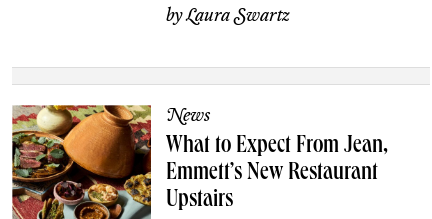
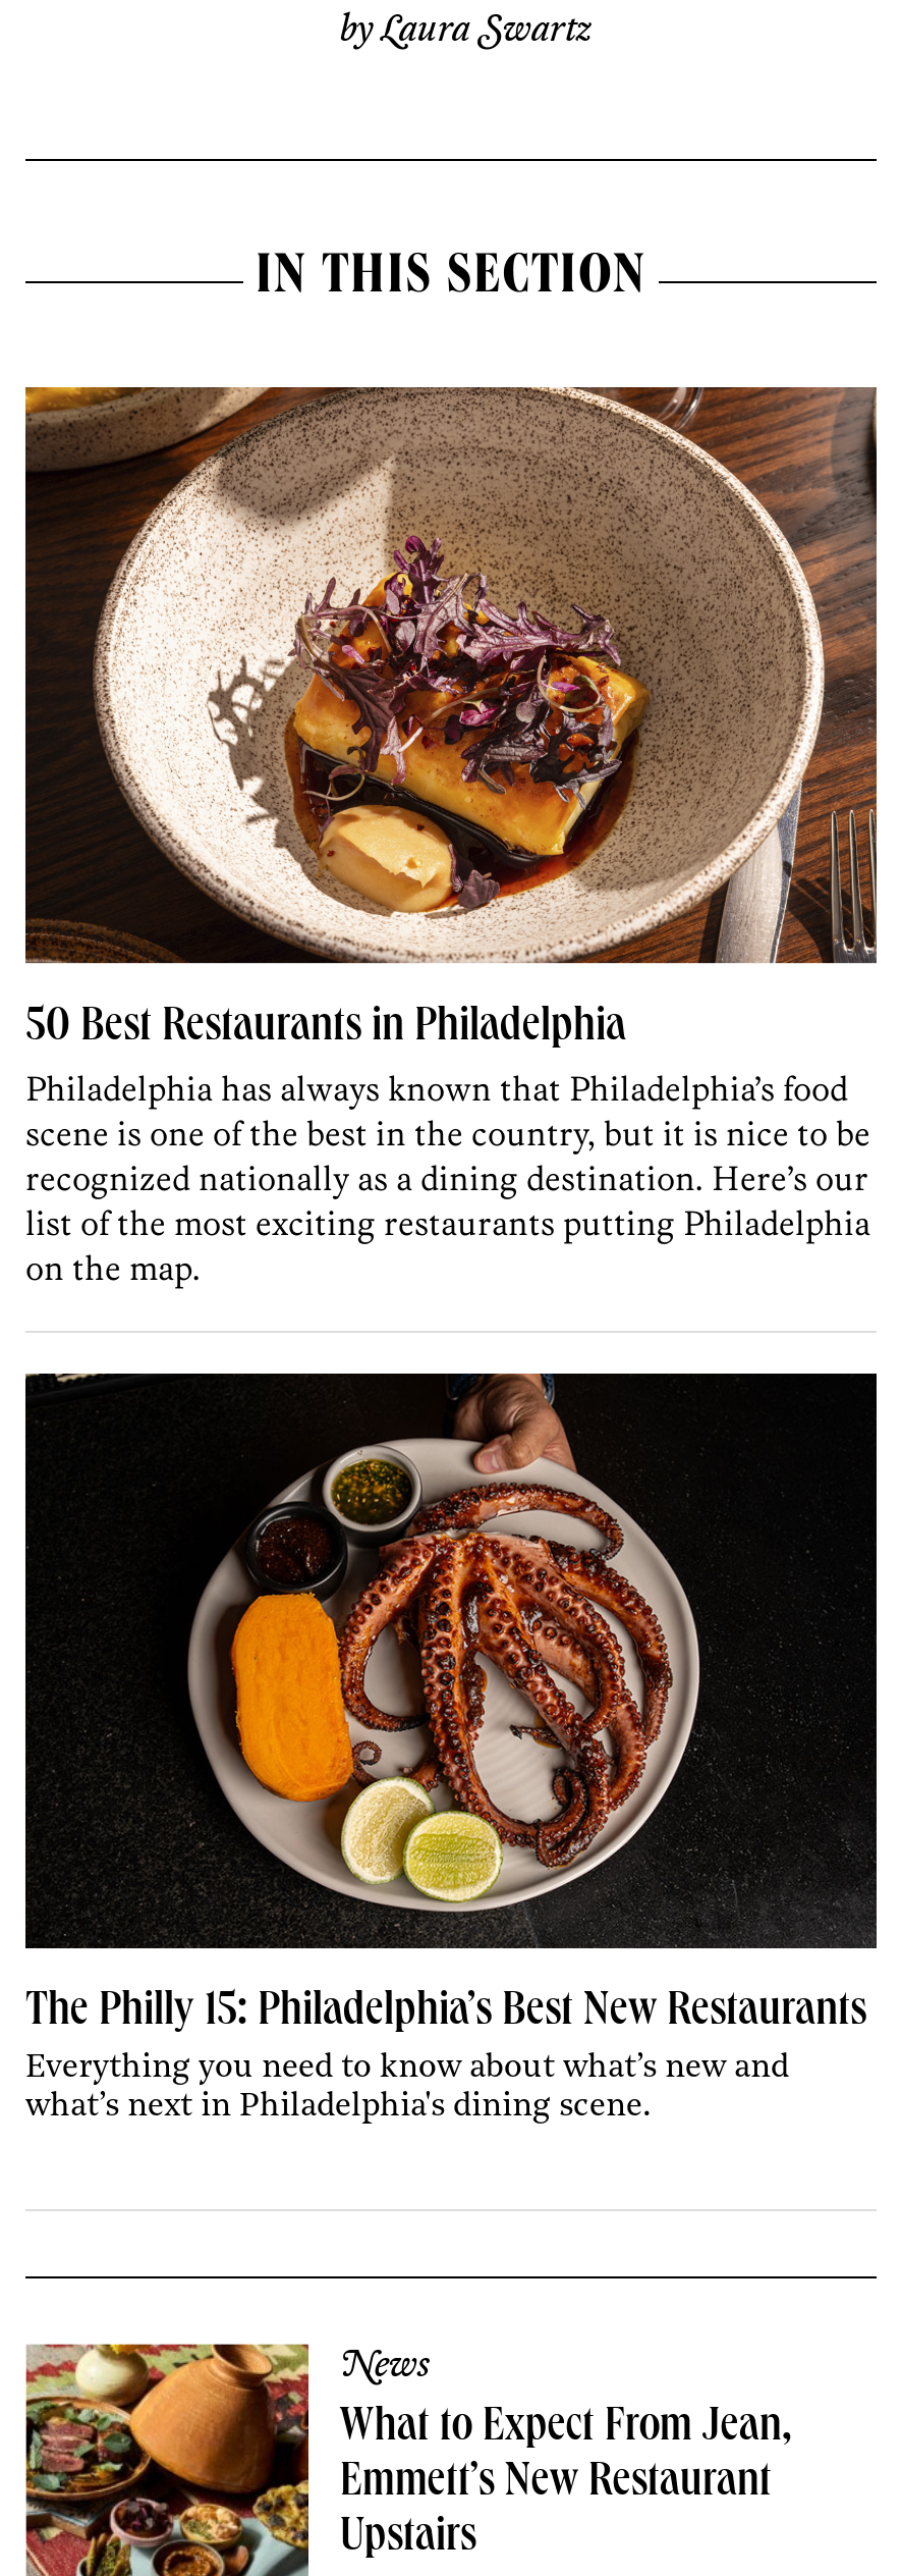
none -> [25,385,879,1287] [image] | 50 Best Restaurants in Philadelphia | Philadelphia has always known that Philadelphia’s food | scene is one of the best in the country, but it is nice to be | recognized nationally as a dining destination. Here’s our | list of the most exciting restaurants putting Philadelphia | on the map.
none -> [25,1372,879,2124] [image] | The Philly 15: Philadelphia’s Best New Restaurants | Everything you need to know about what’s new and | what’s next in Philadelphia's dining scene.
none -> [256,254,646,311] IN THIS SECTION

